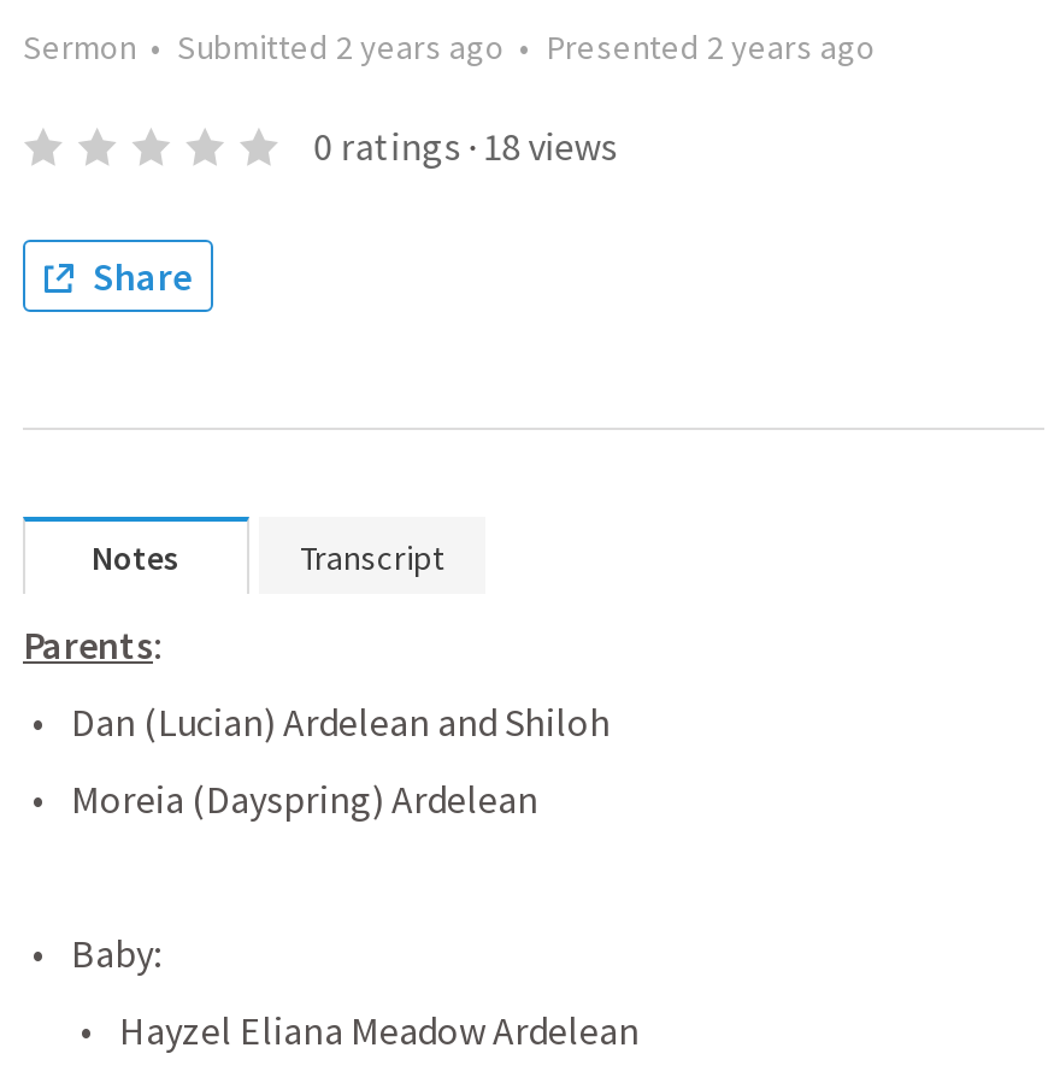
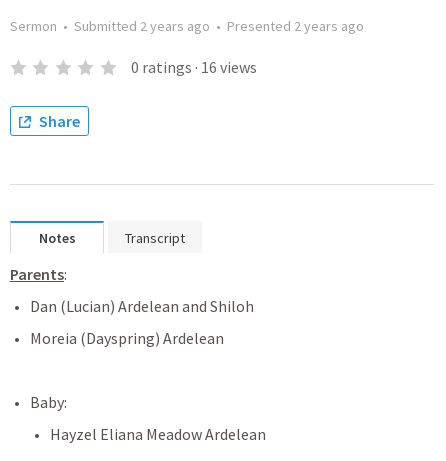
[314,122,617,170] 0 ratings · 18 views -> [131,57,257,77] 0 ratings · 16 views

